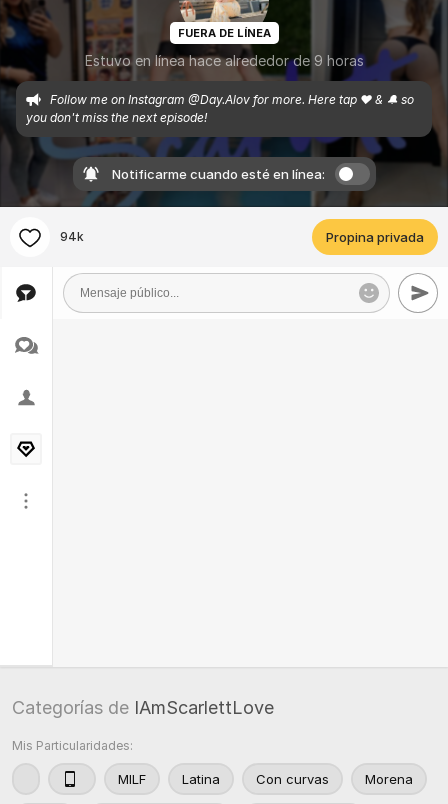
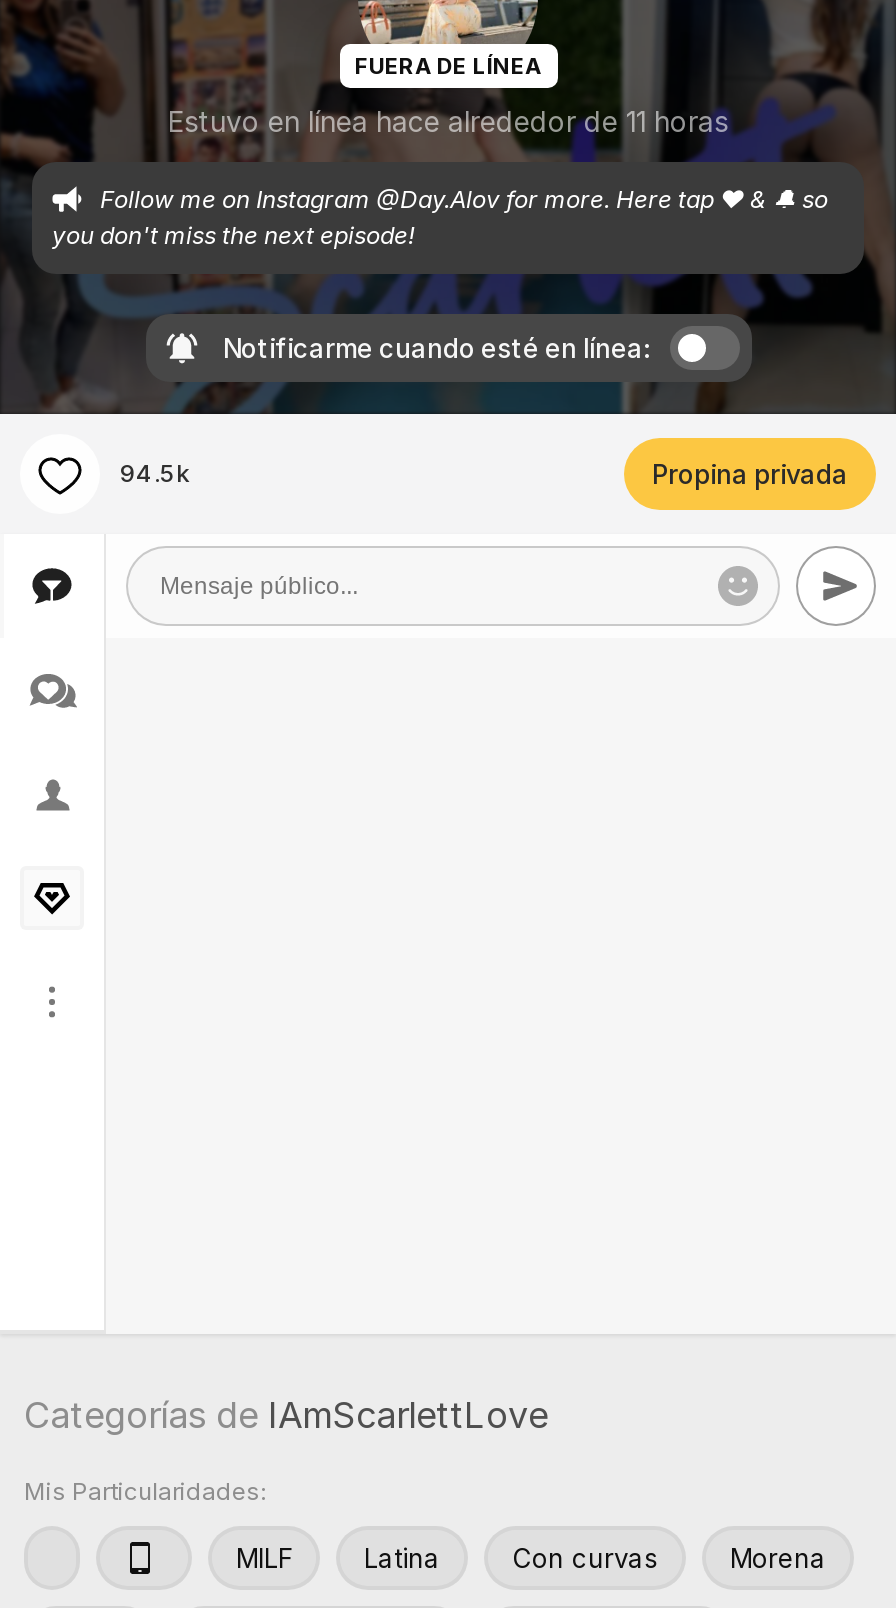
[84,52,363,69] Estuvo en línea hace alrededor de 9 horas -> [168,104,728,138] Estuvo en línea hace alrededor de 11 horas
[60,229,84,244] 94k -> [120,458,190,488] 94.5k

